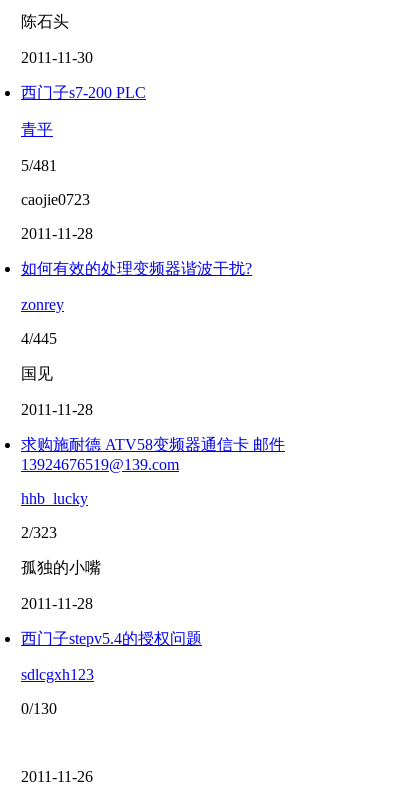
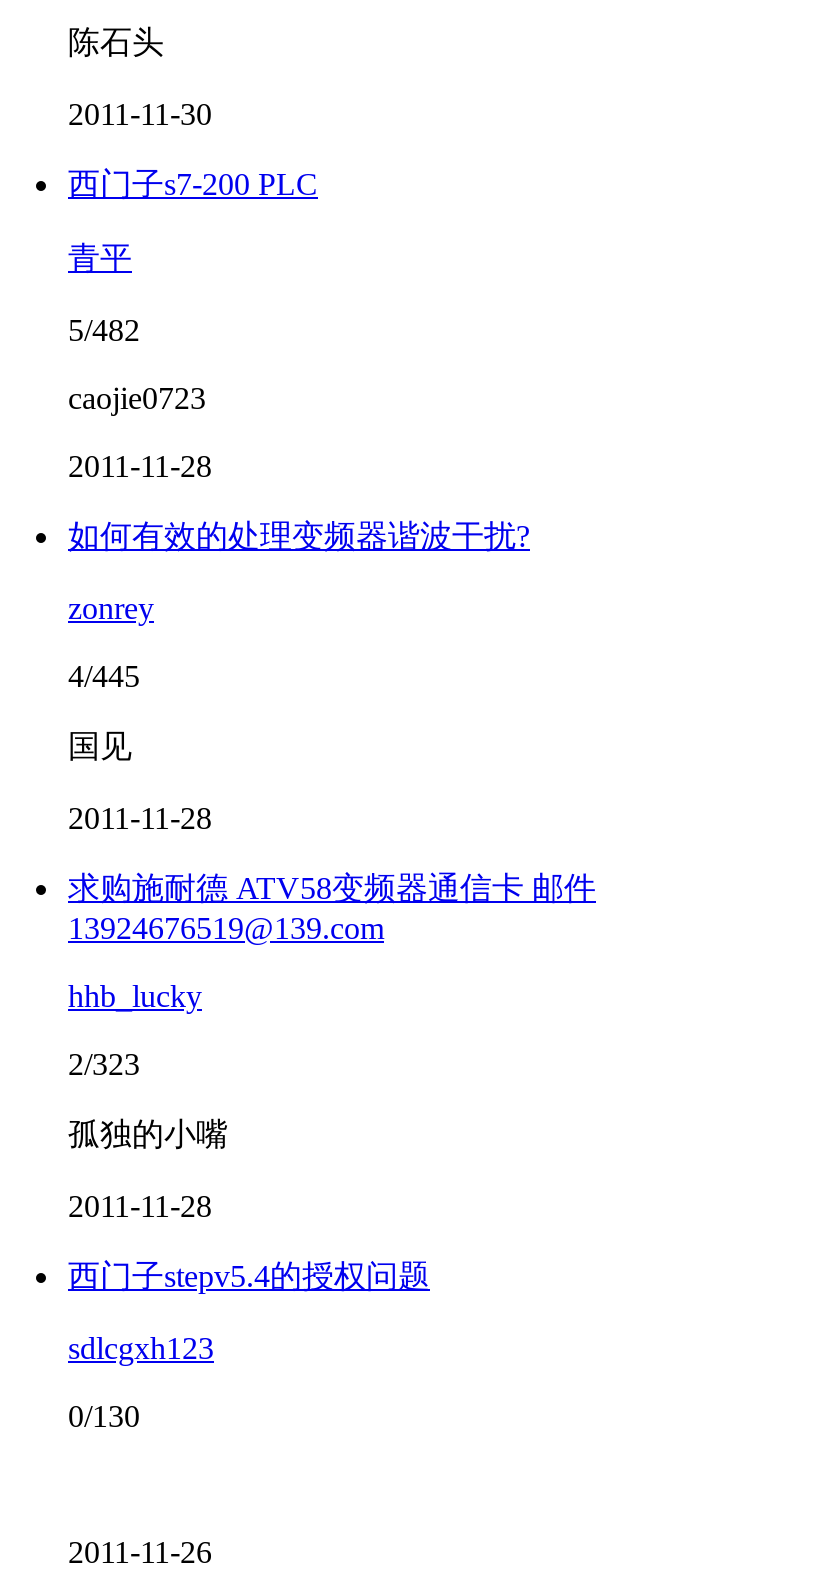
[21,157,57,174] 5/481 -> [68,313,140,347] 5/482

